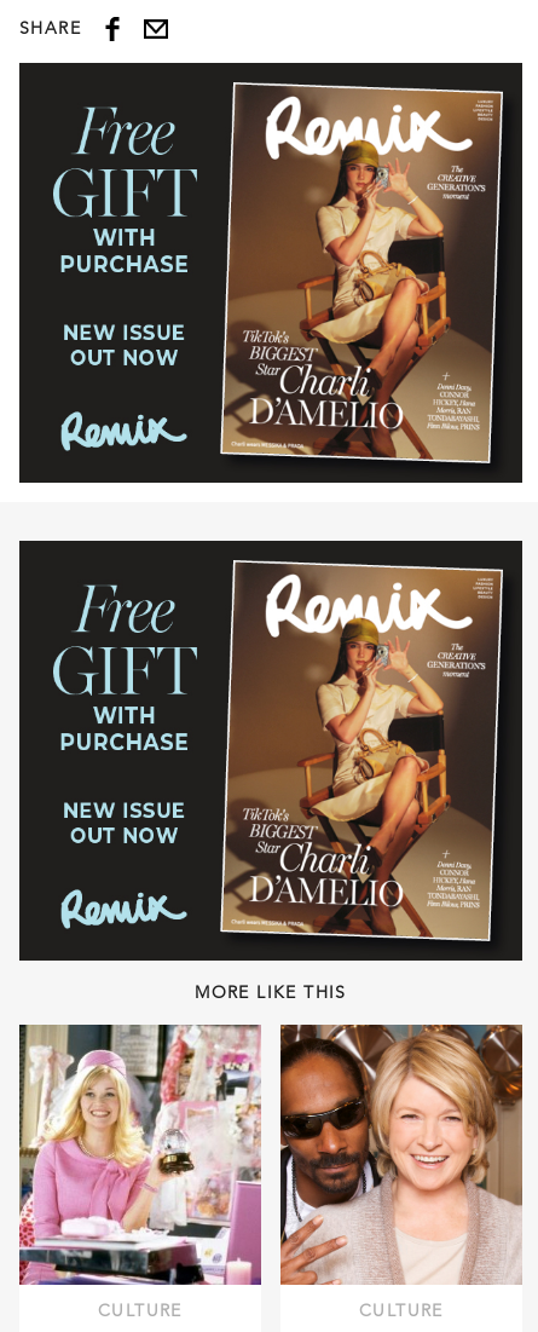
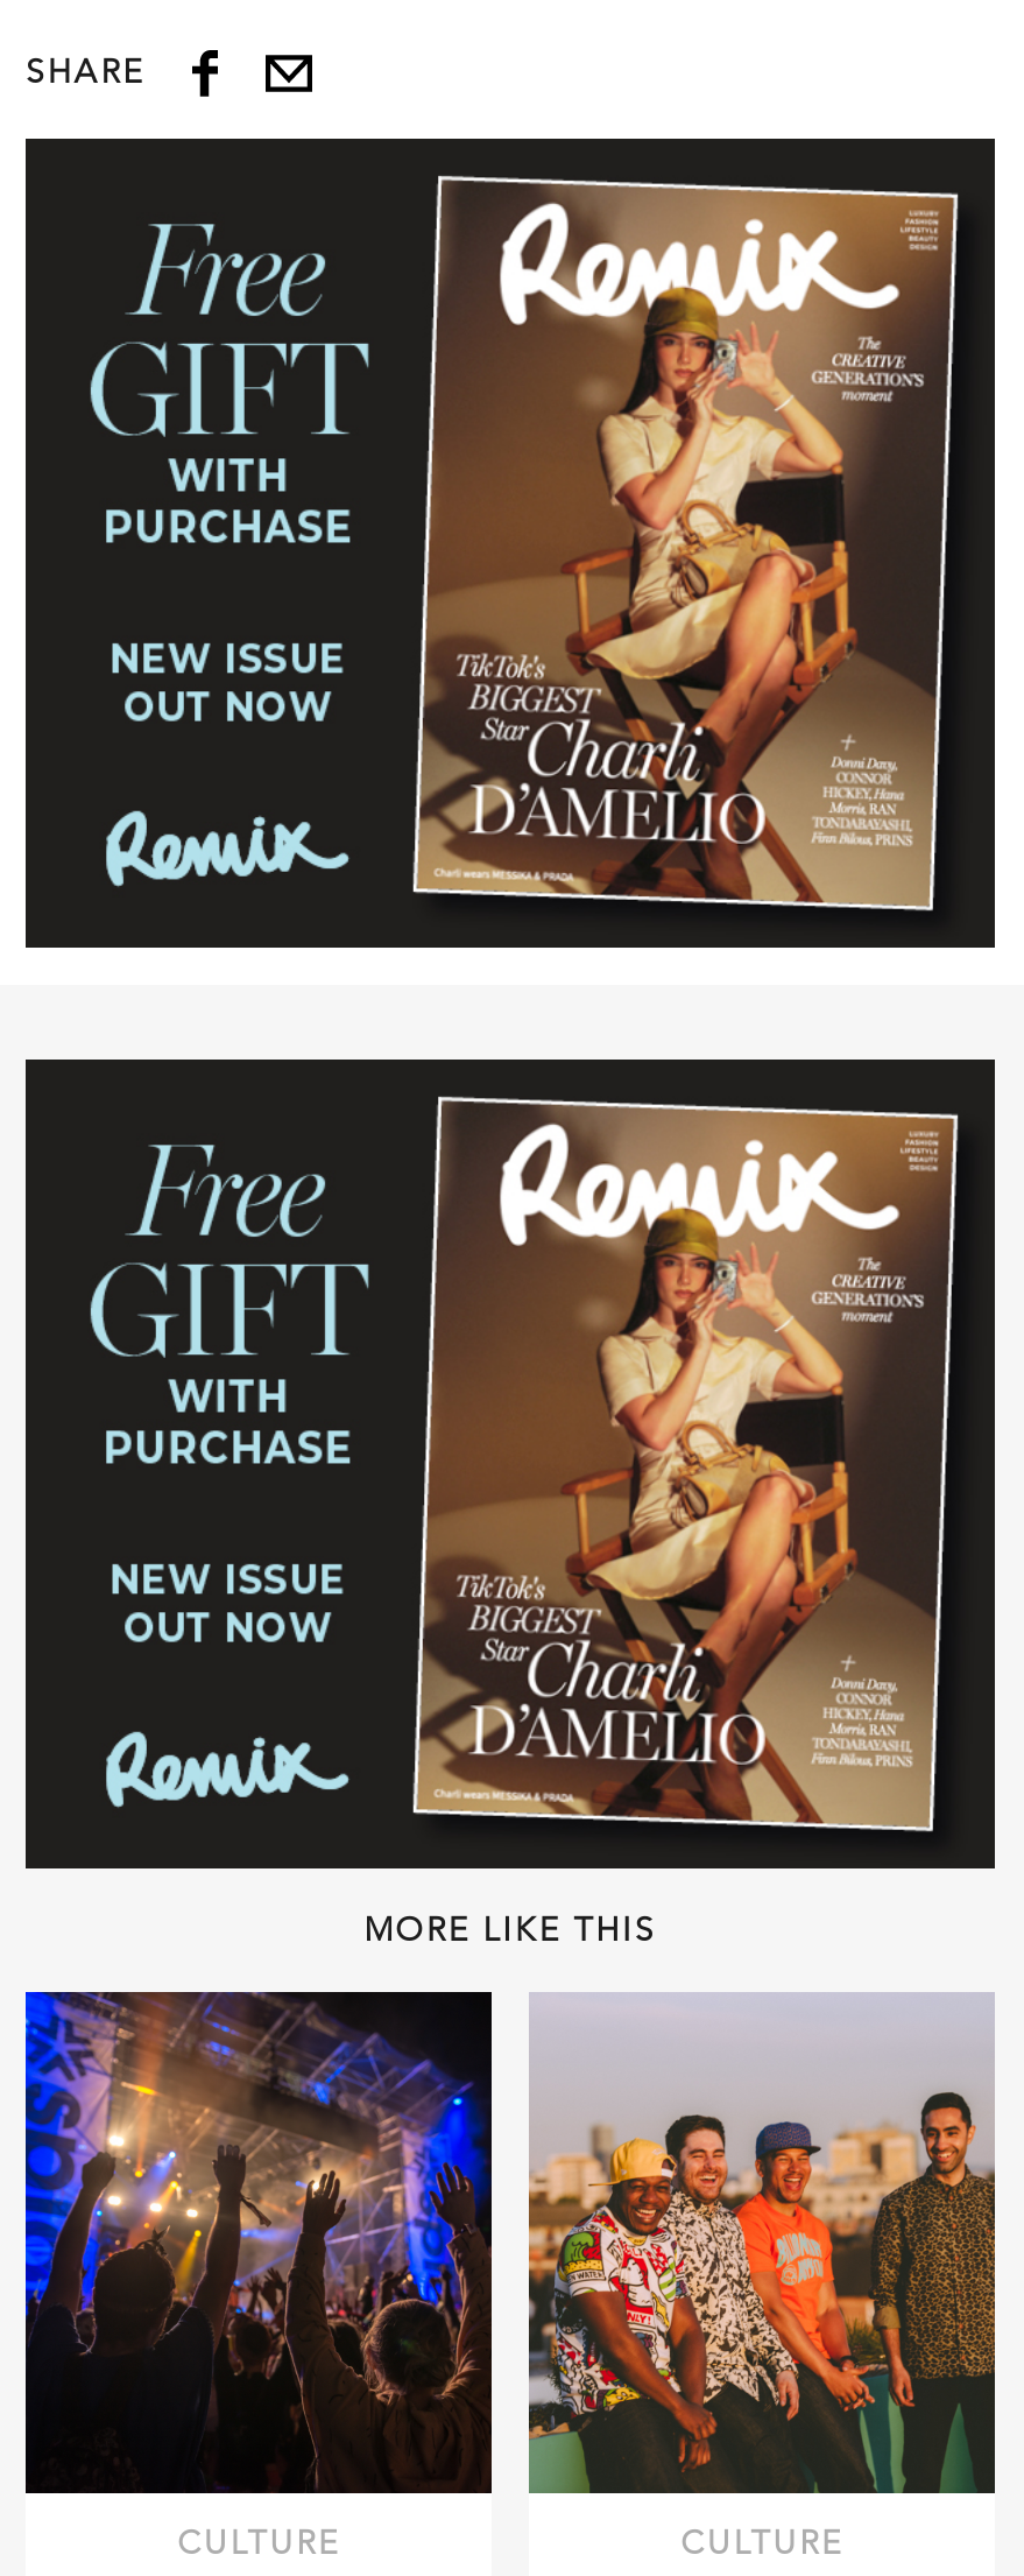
[18,1023,262,1286] [image] -> [23,1990,494,2496] [image]
[279,1023,523,1286] [image] -> [527,1992,997,2496] [image]

